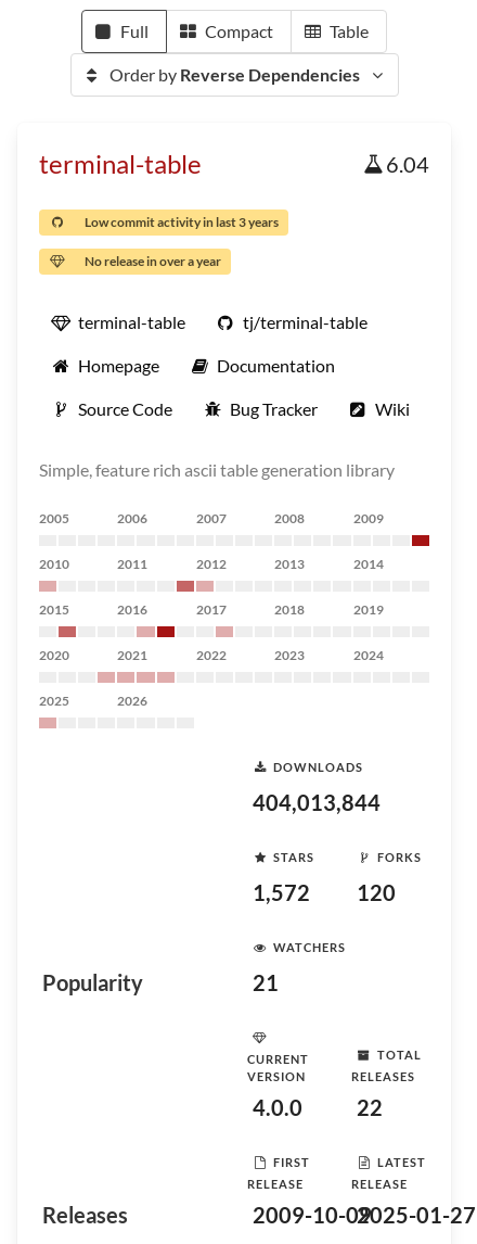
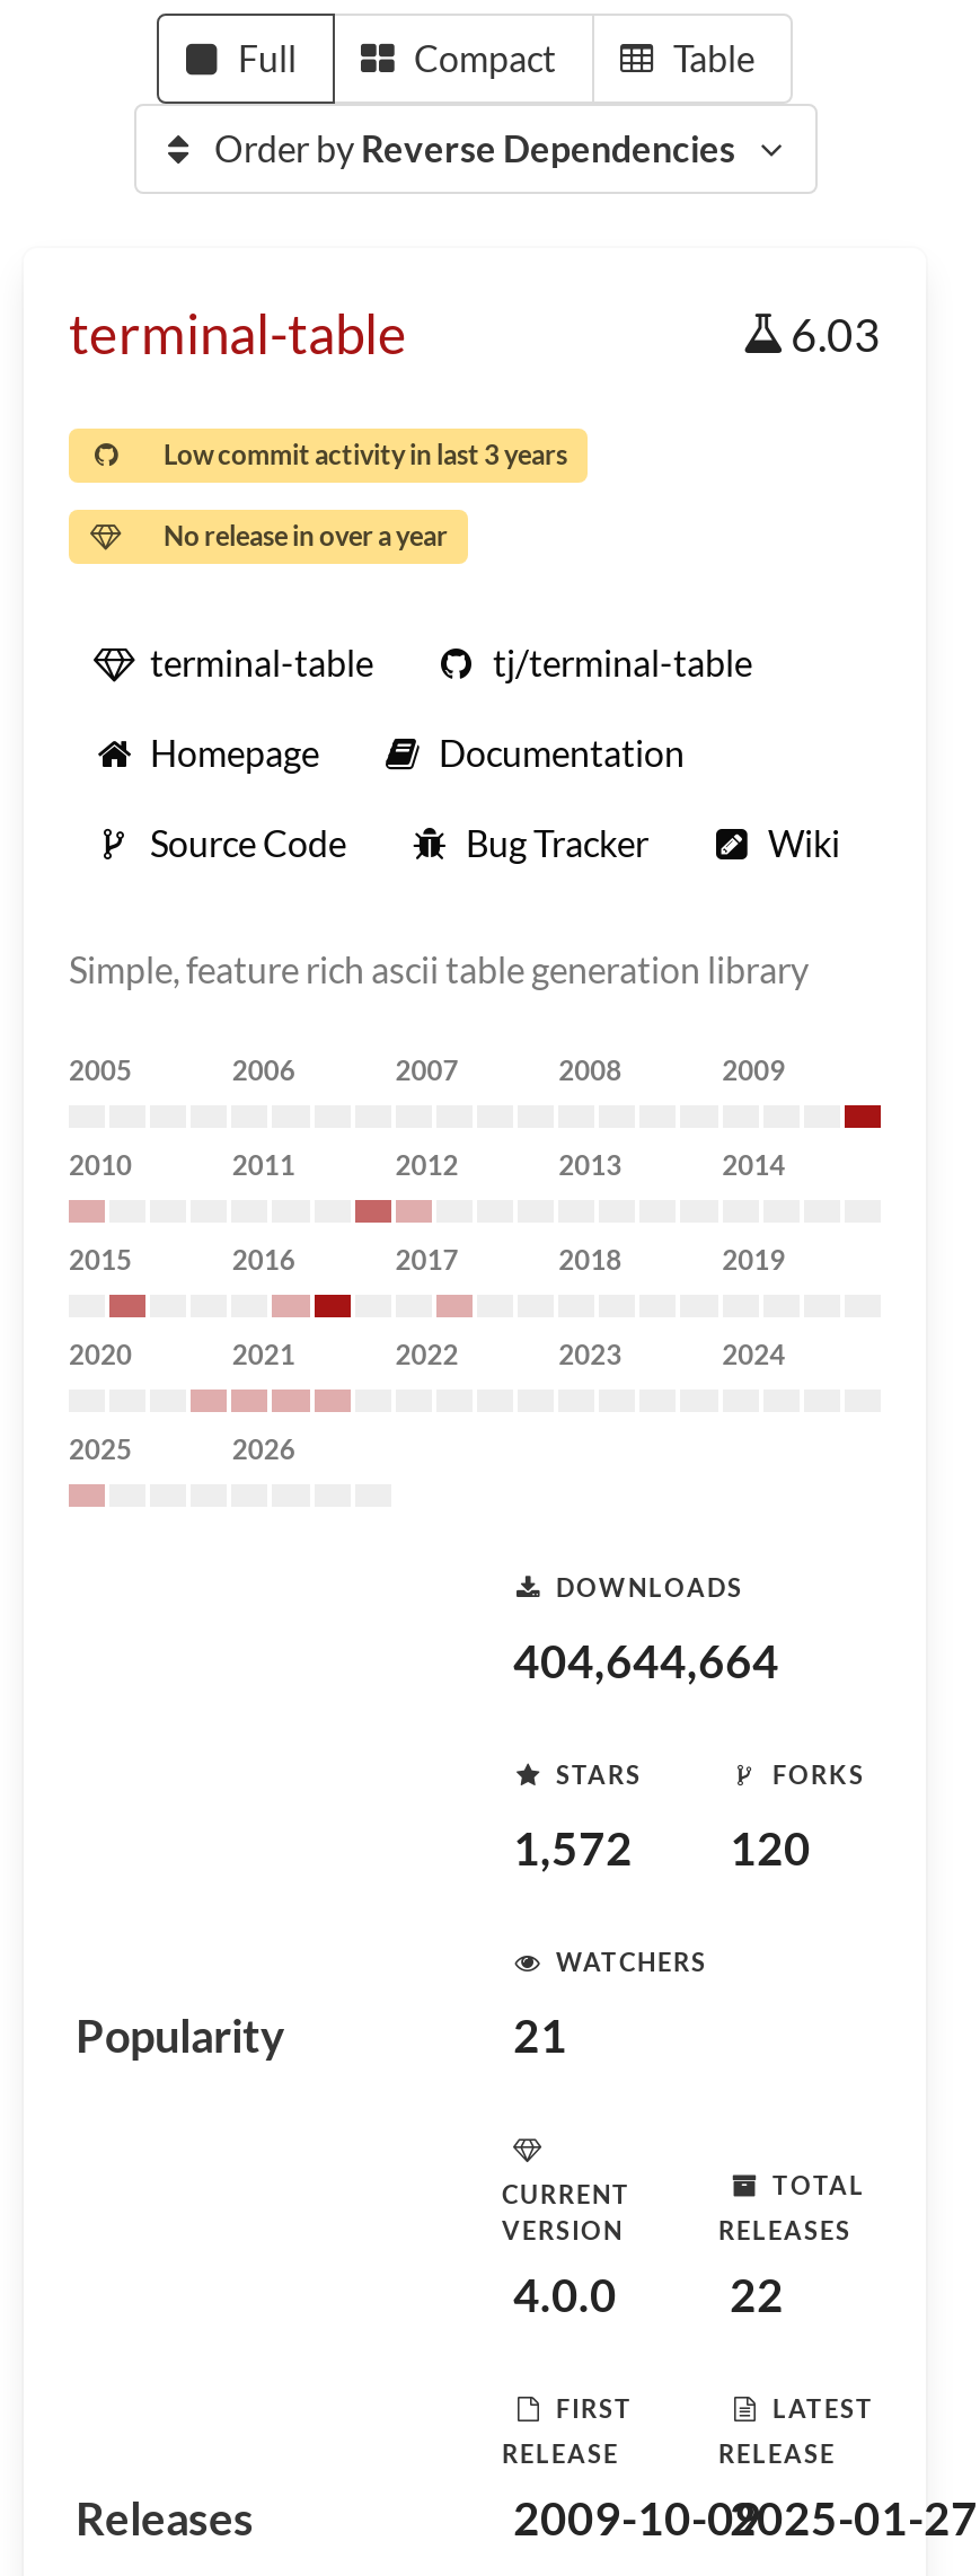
[386,151,429,177] 6.04 -> [791,307,881,361] 6.03
[253,789,381,815] 404,013,844 -> [513,1633,779,1687] 404,644,664

